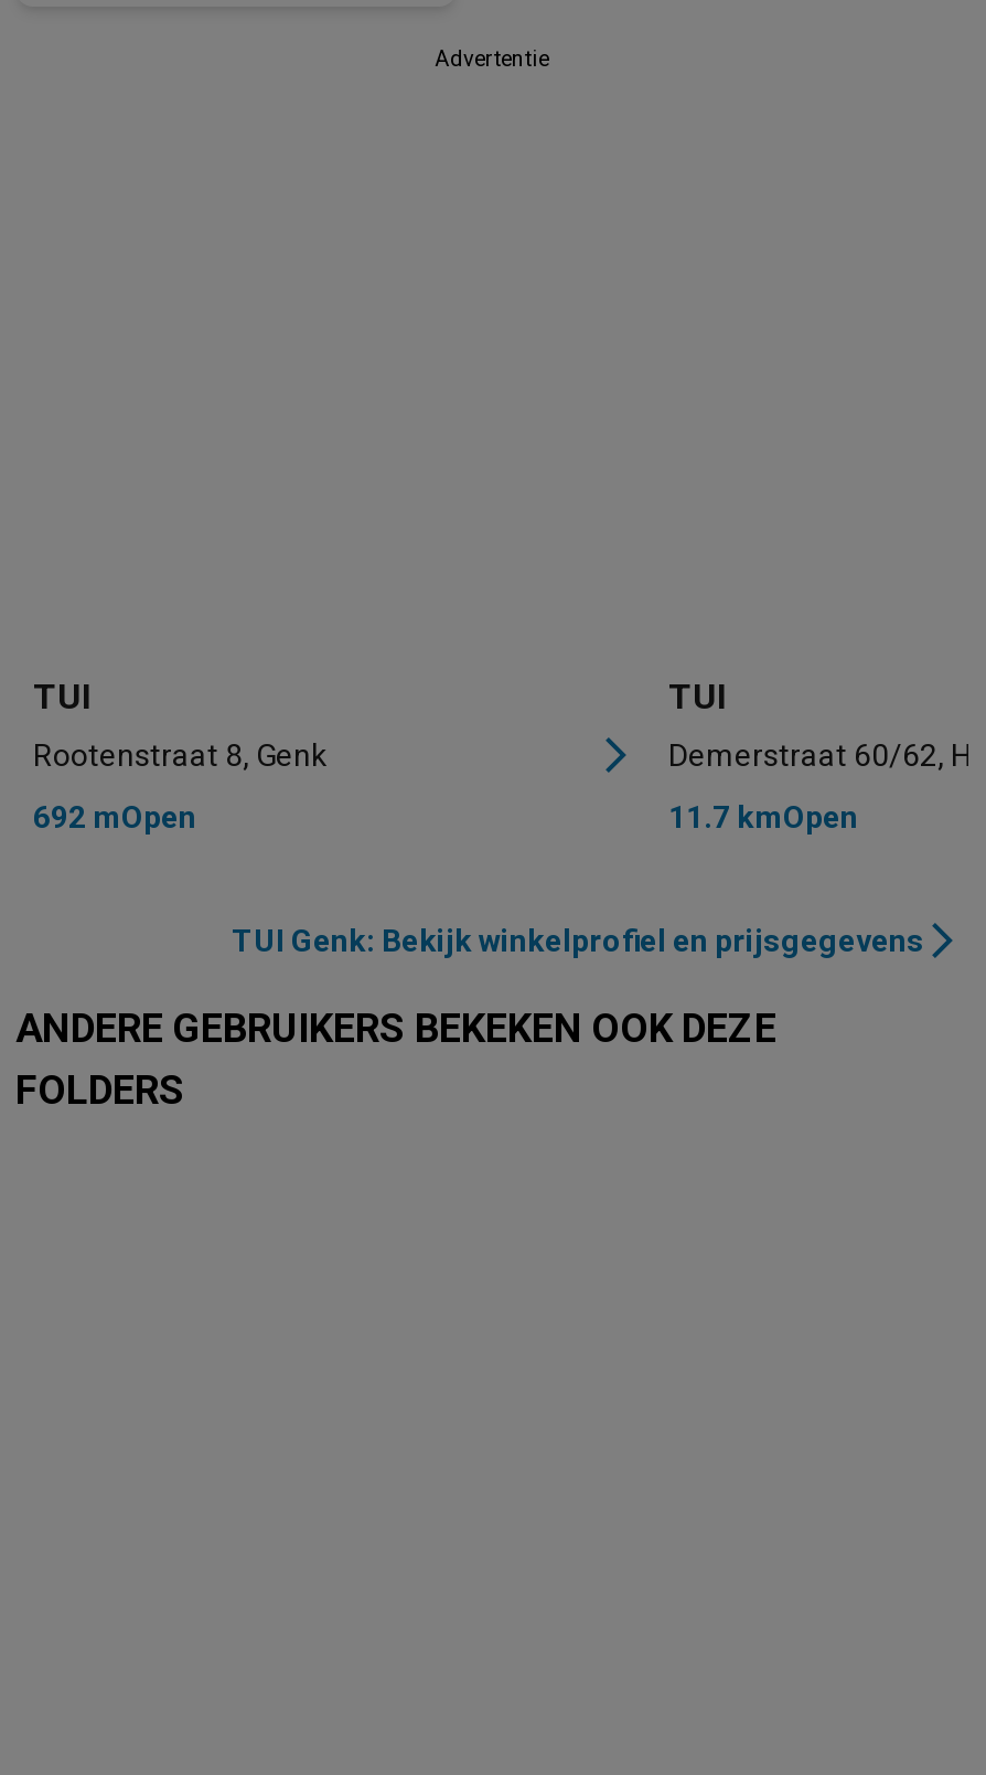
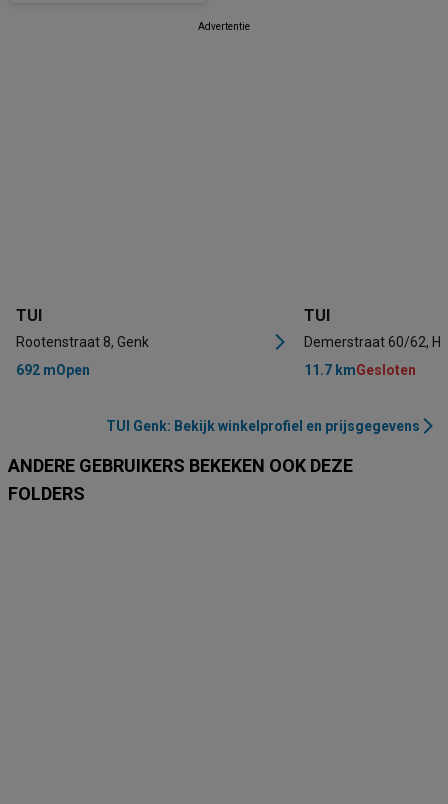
[668,799,858,835] 11.7 kmOpen -> [304,362,416,378] 11.7 kmGesloten

